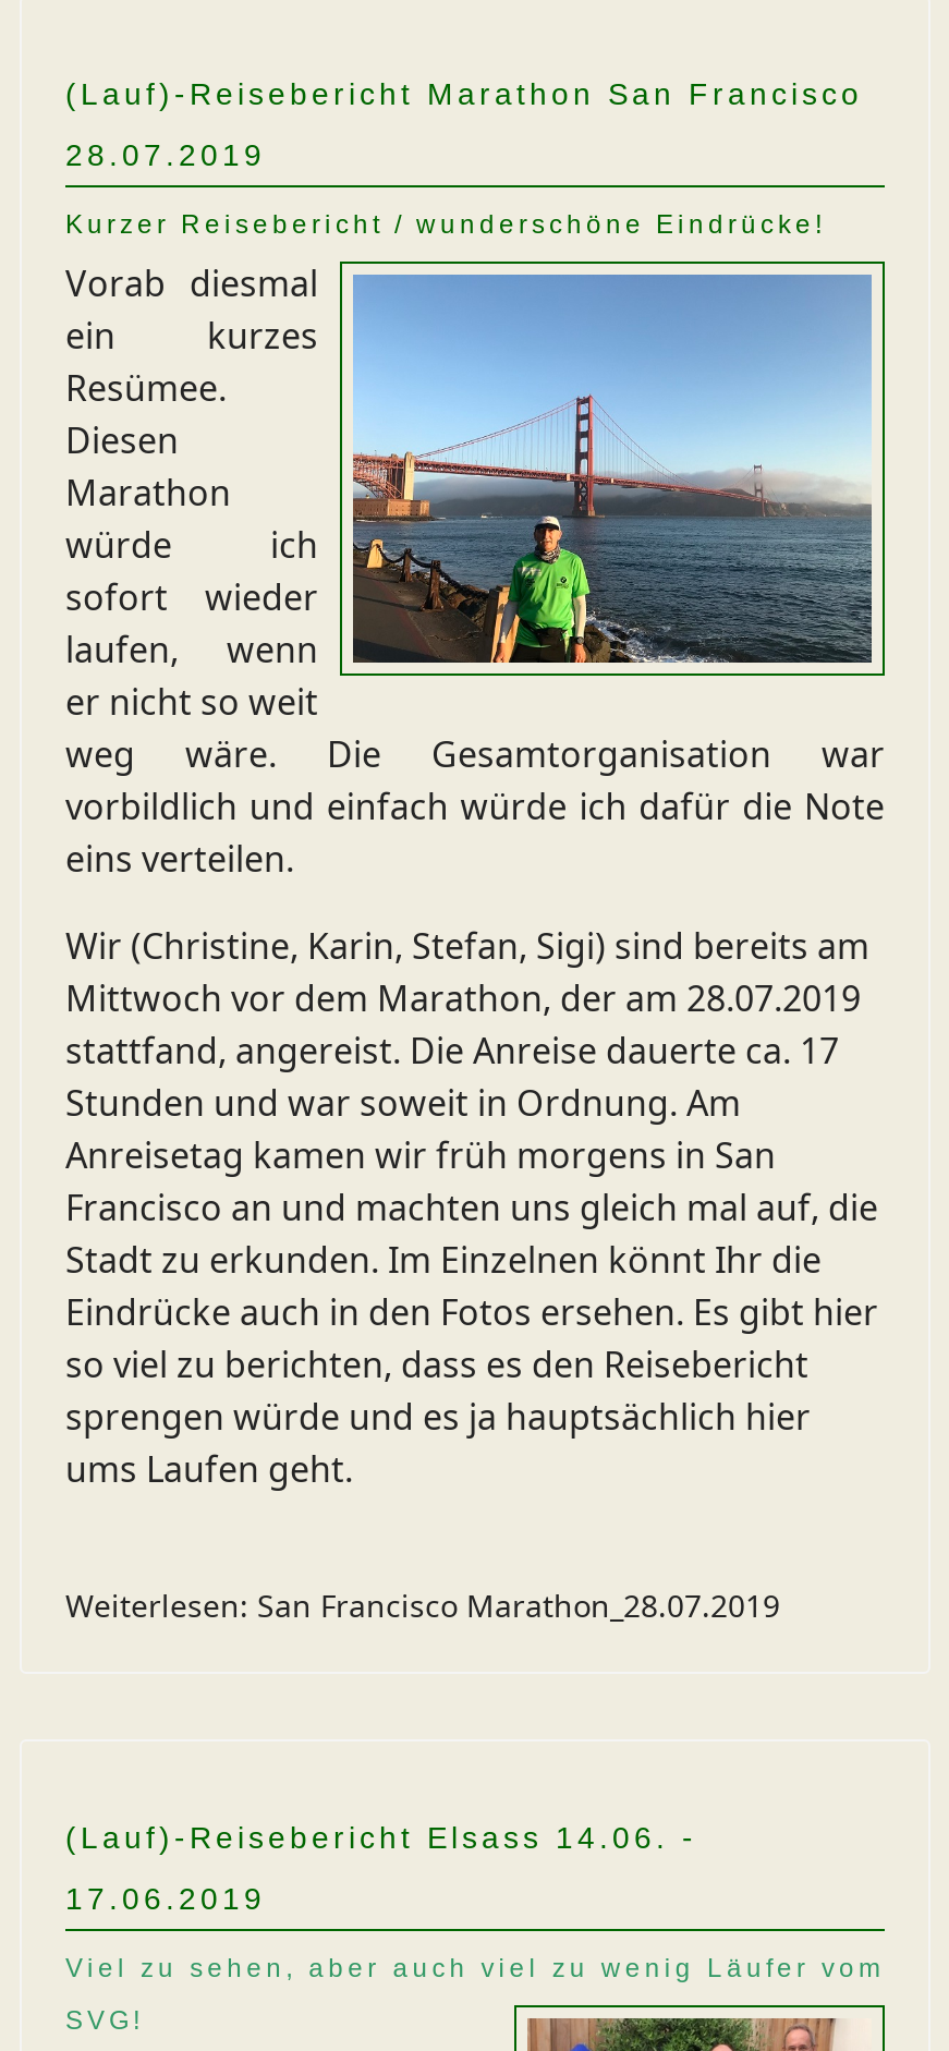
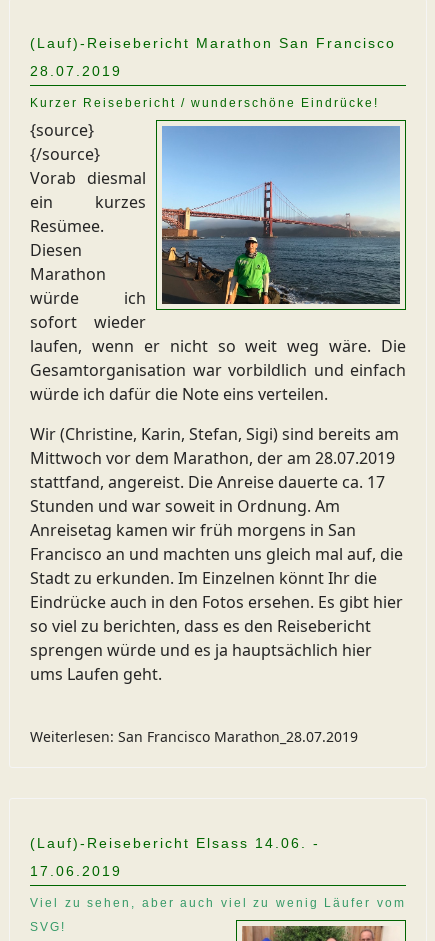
none -> [30,119,100,165] {source} | {/source}
moved [65,259,318,621] -> [30,167,146,333]: Vorab diesmal | ein kurzes | Resümee. | Diesen | Marathon | würde ich | sofort wieder
[338,355,887,599] [image] -> [156,179,406,323] [image]

